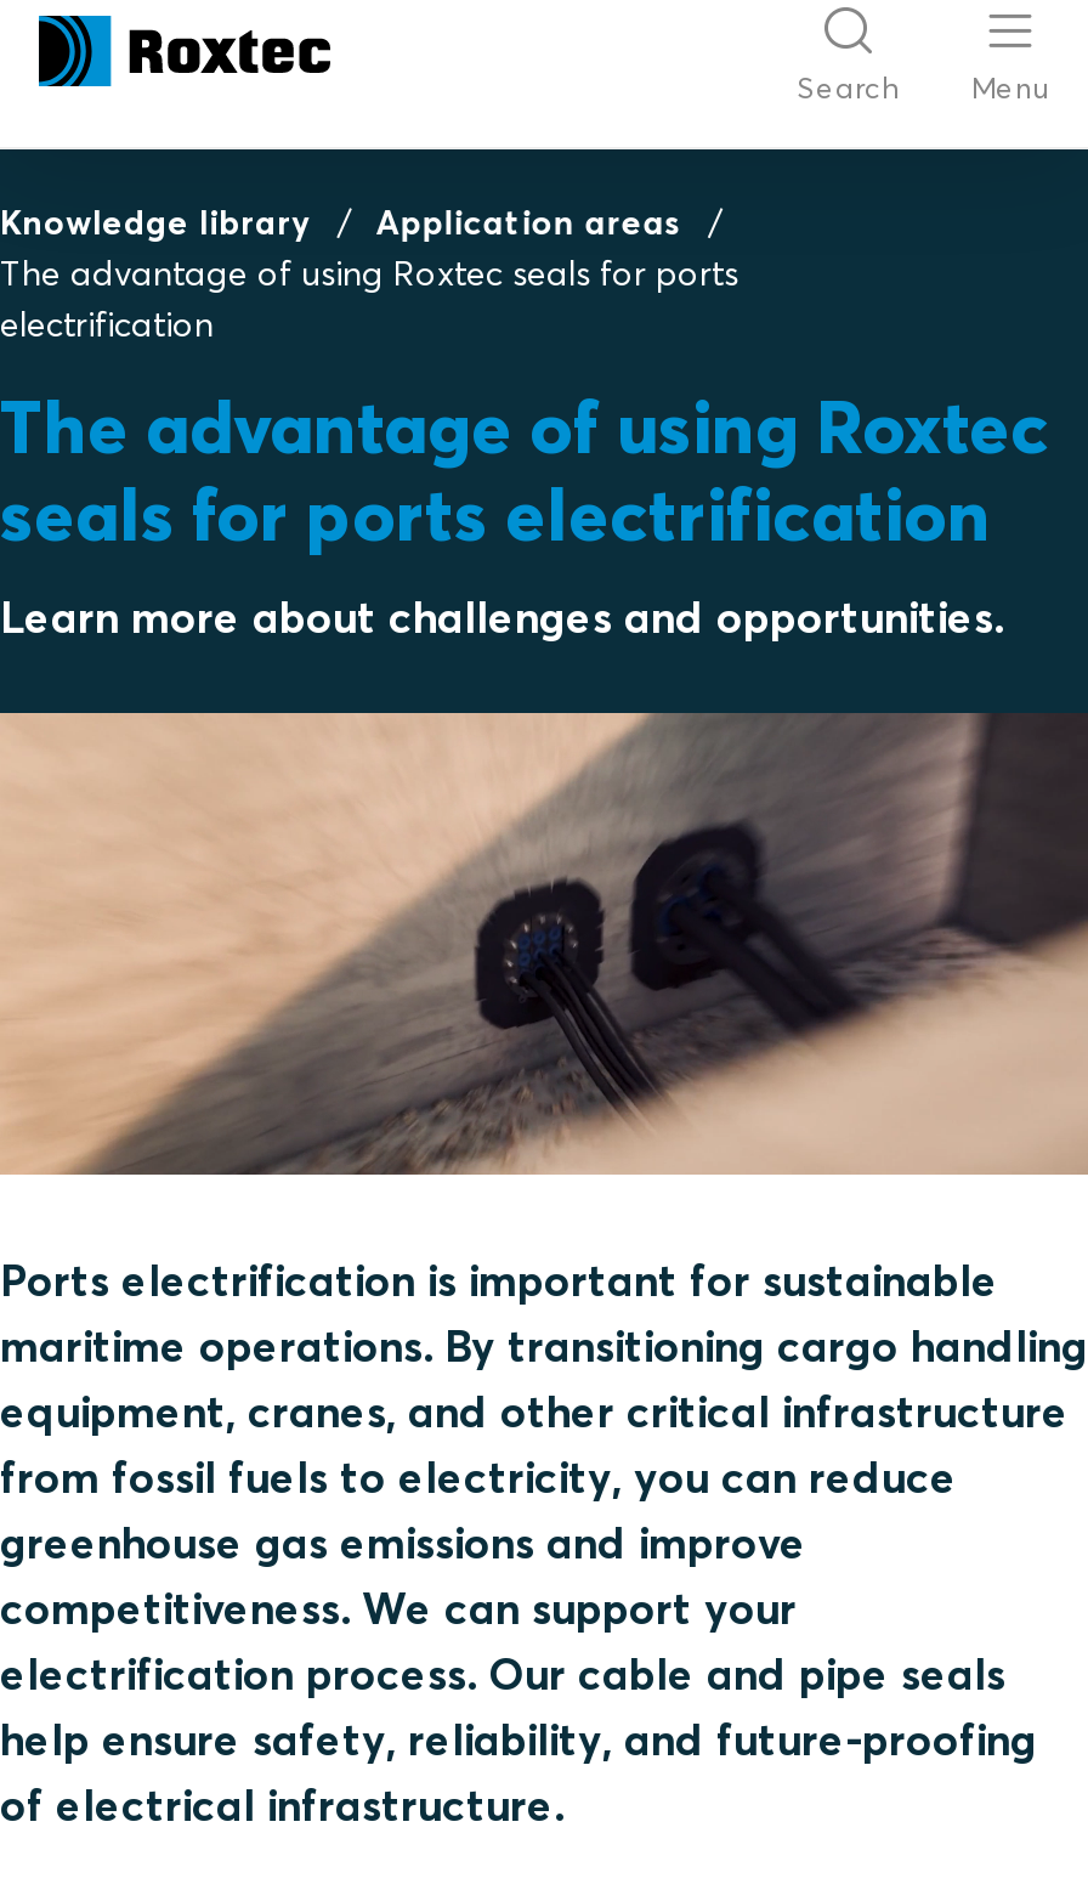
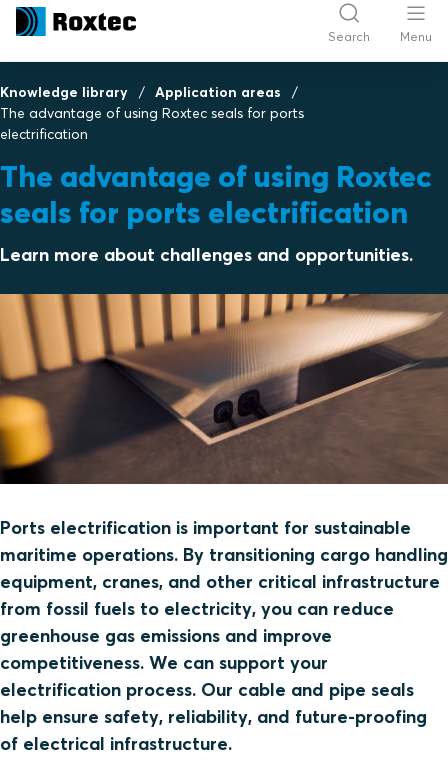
[7,711,1081,1177] [image] -> [3,294,445,485] [image]

